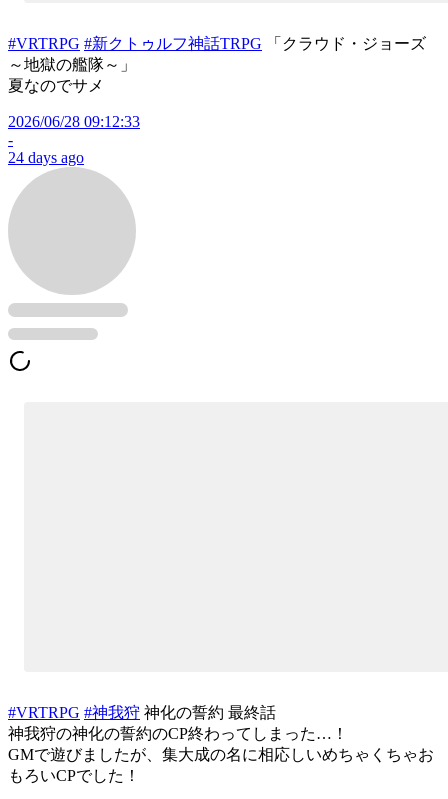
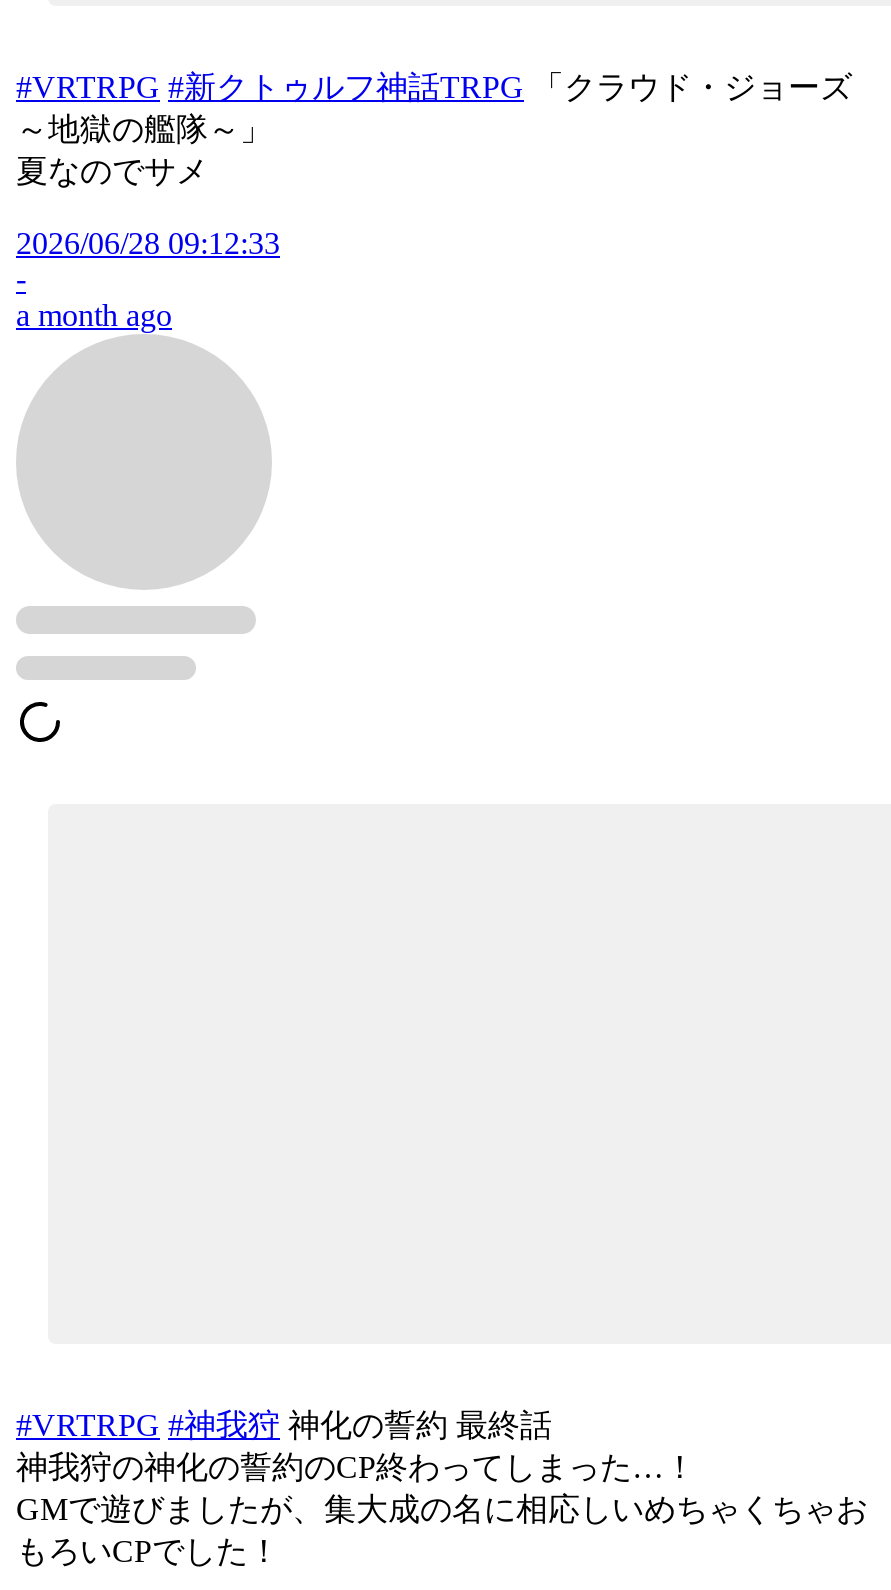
[8,149,84,166] 24 days ago -> [16,298,172,332] a month ago

